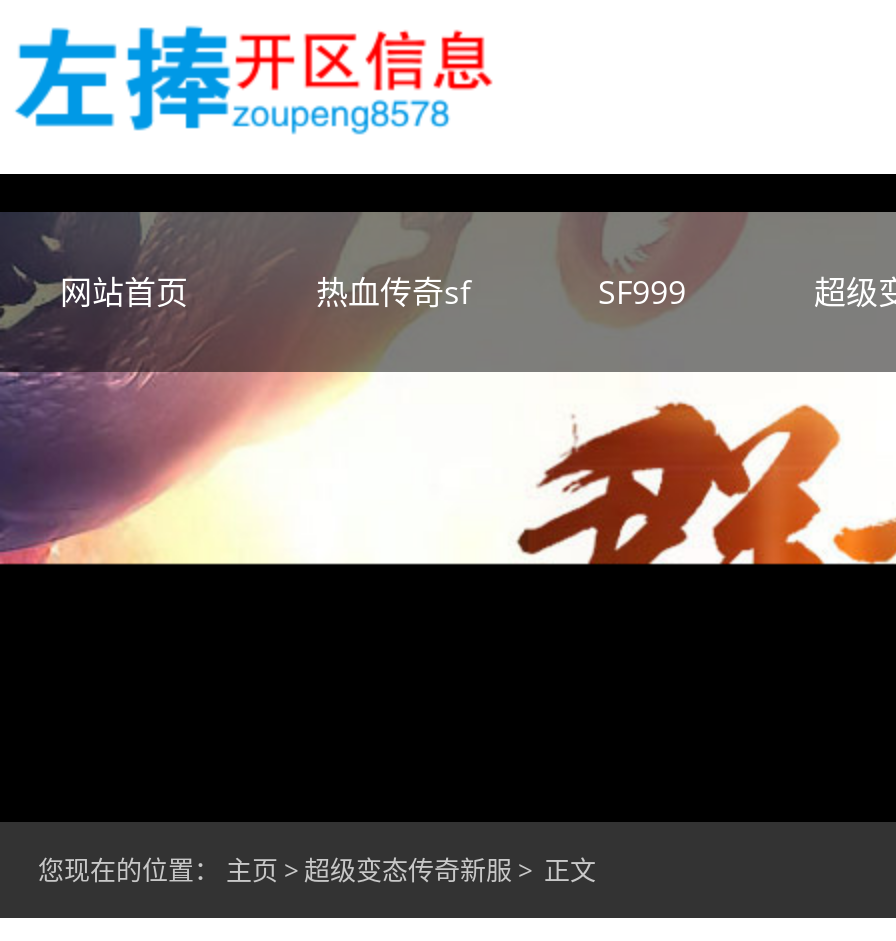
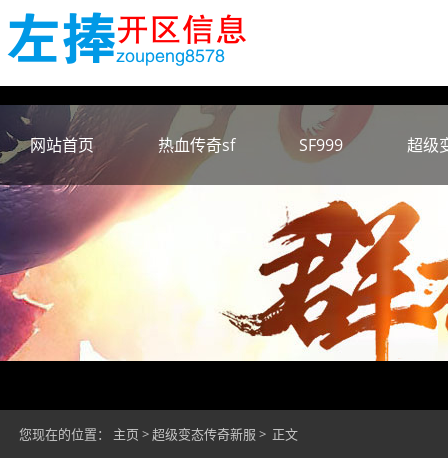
none -> [3,280,445,362] [image]

